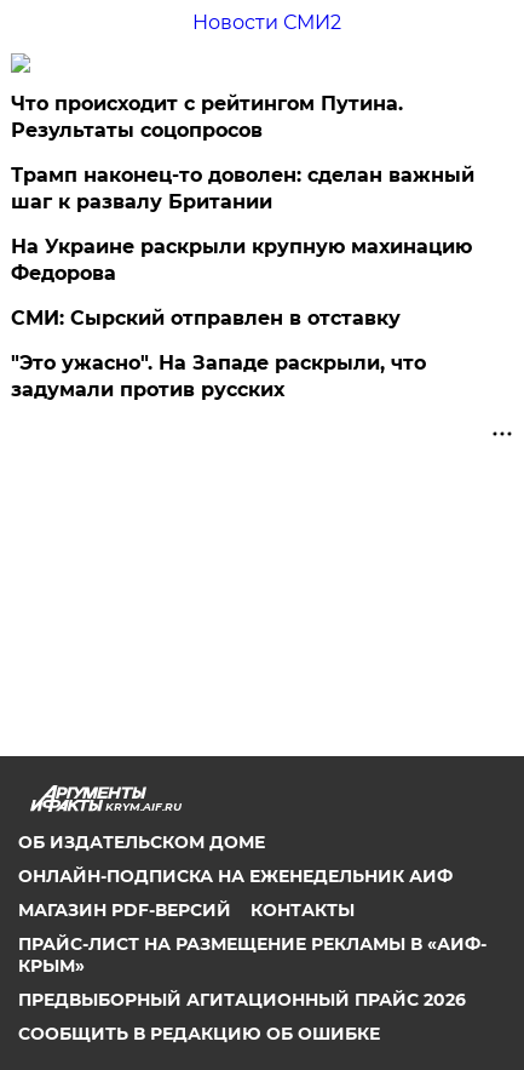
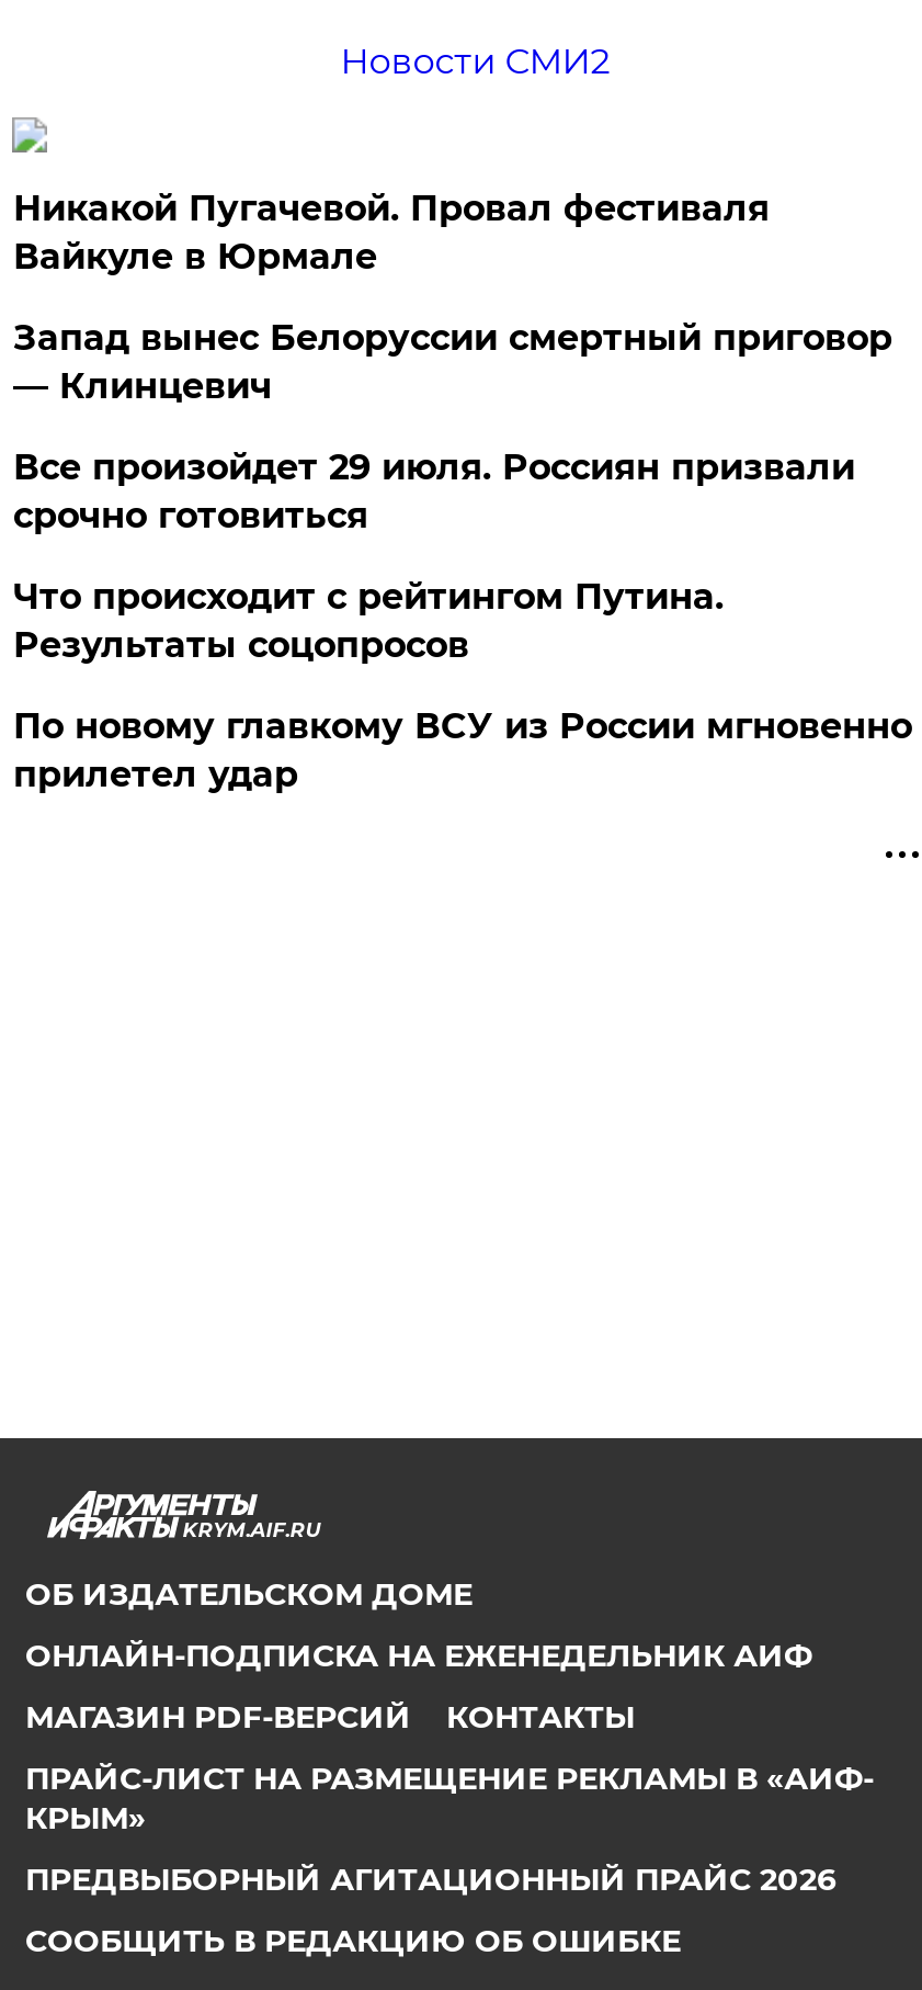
none -> [13,187,892,536] Никакой Пугачевой. Провал фестиваля | Вайкуле в Юрмале | Запад вынес Белоруссии смертный приговор | — Клинцевич | Все произойдет 29 июля. Россиян призвали | срочно готовиться
moved [11,92,403,142] -> [13,576,723,666]: Что происходит с рейтингом Путина. | Результаты соцопросов
[11,163,475,401] Трамп наконец-то доволен: сделан важный | шаг к развалу Британии | На Украине раскрыли крупную махинацию | Федорова | СМИ: Сырский отправлен в отставку | "Это ужасно". На Западе раскрыли, что | задумали против русских -> [13,705,912,795] По новому главкому ВСУ из России мгновенно | прилетел удар

